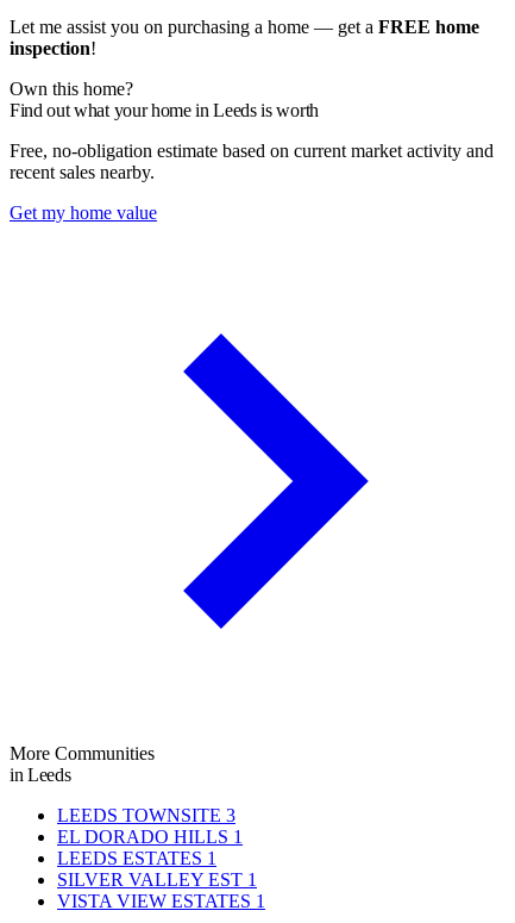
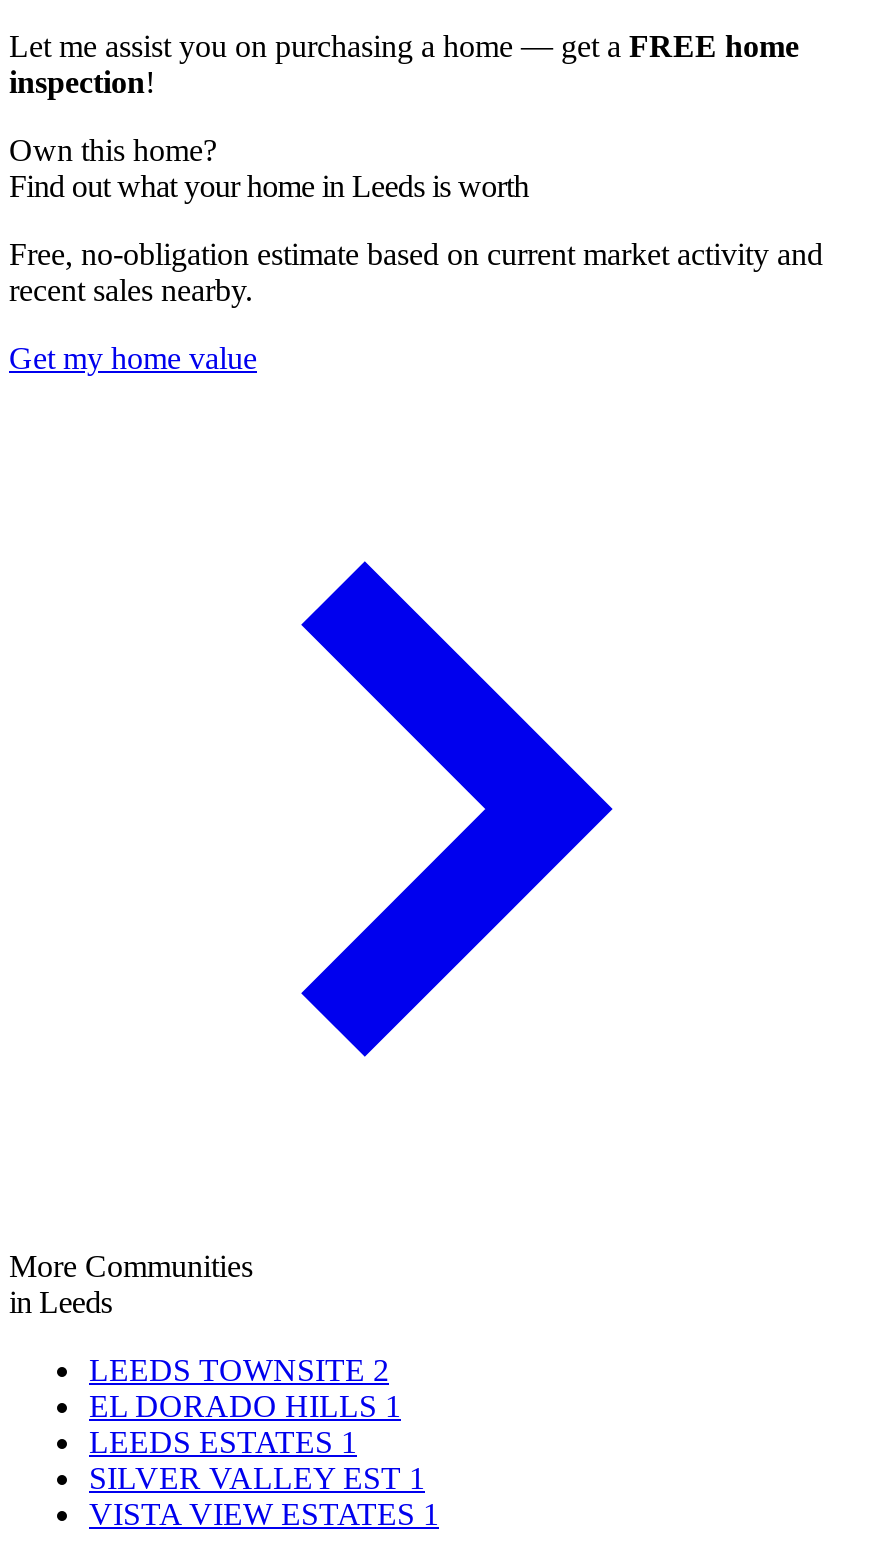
[57,805,235,825] LEEDS TOWNSITE 3 -> [89,1352,389,1386] LEEDS TOWNSITE 2

